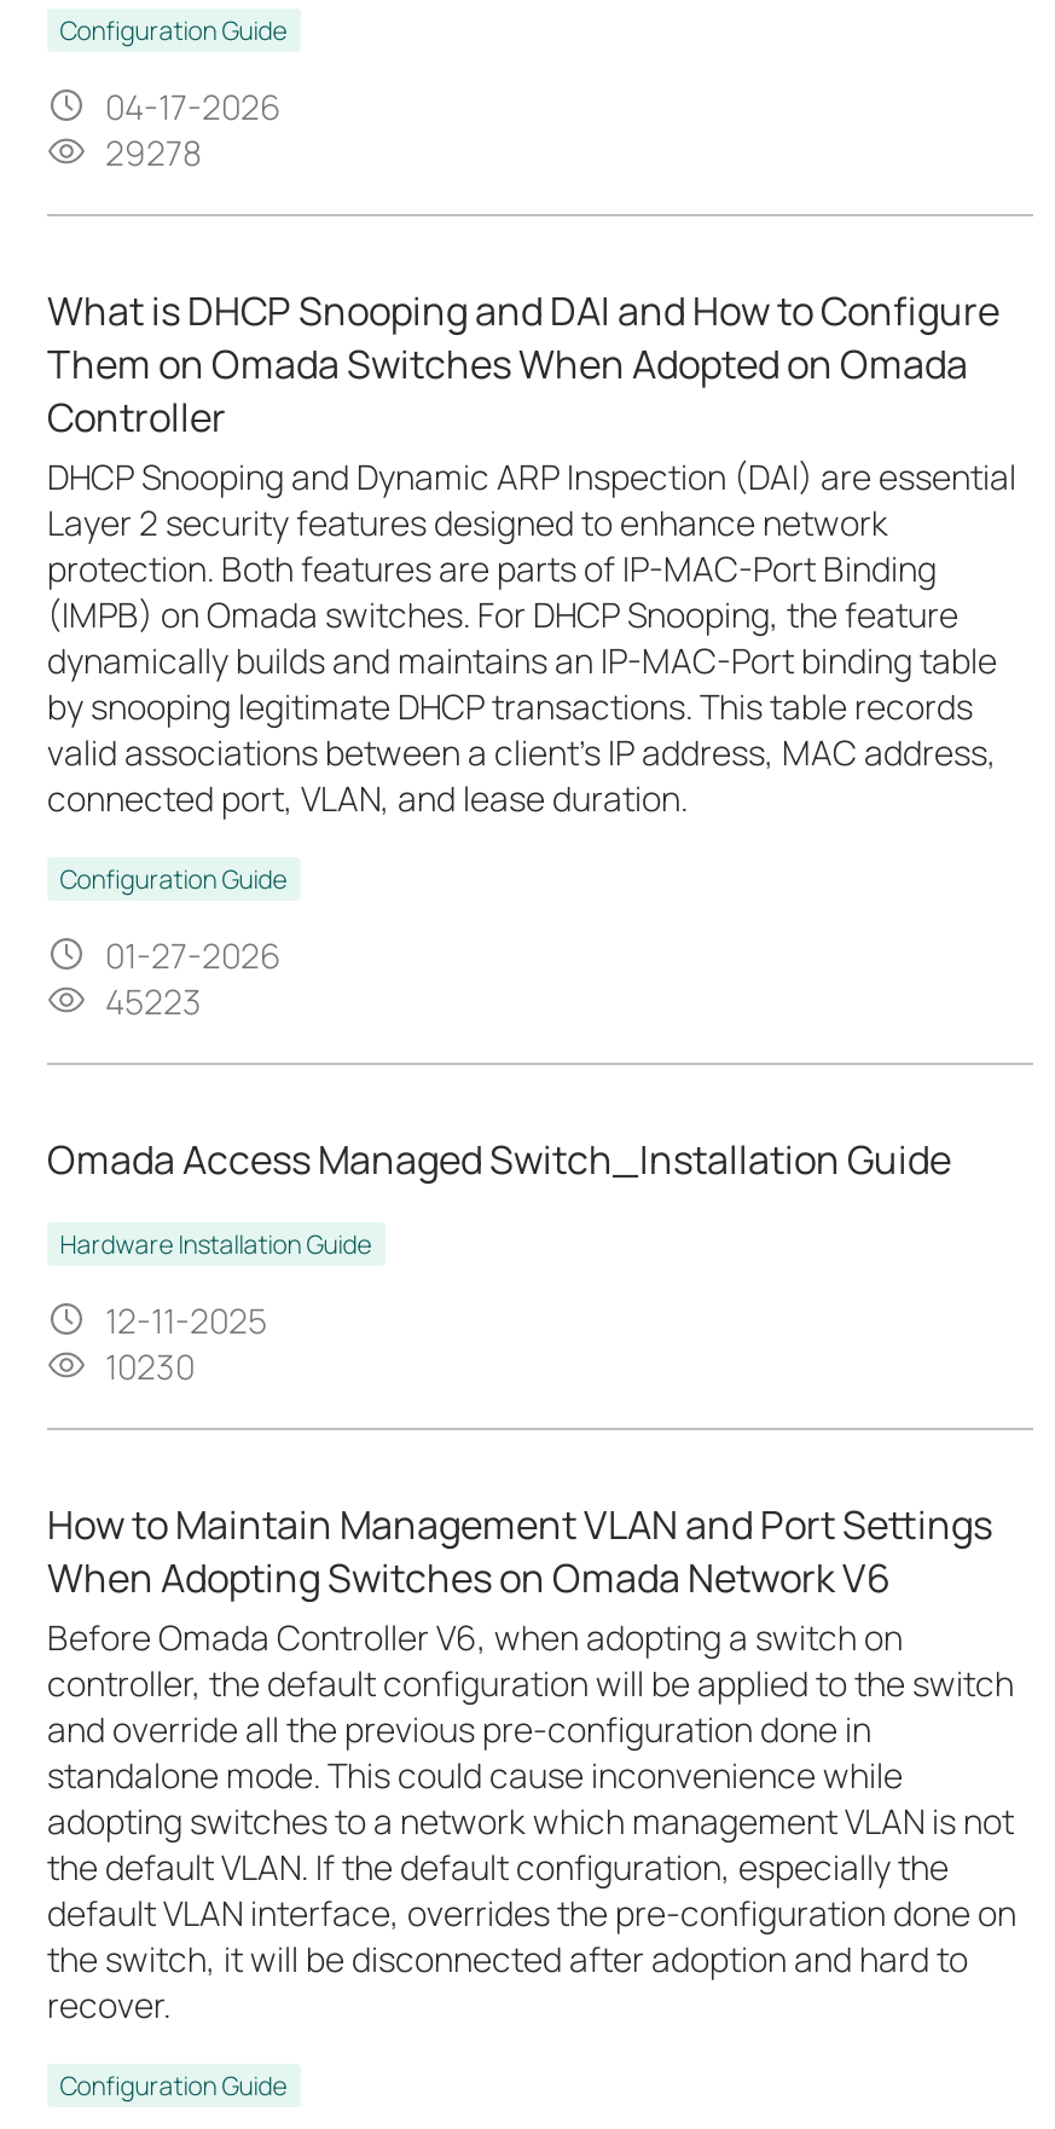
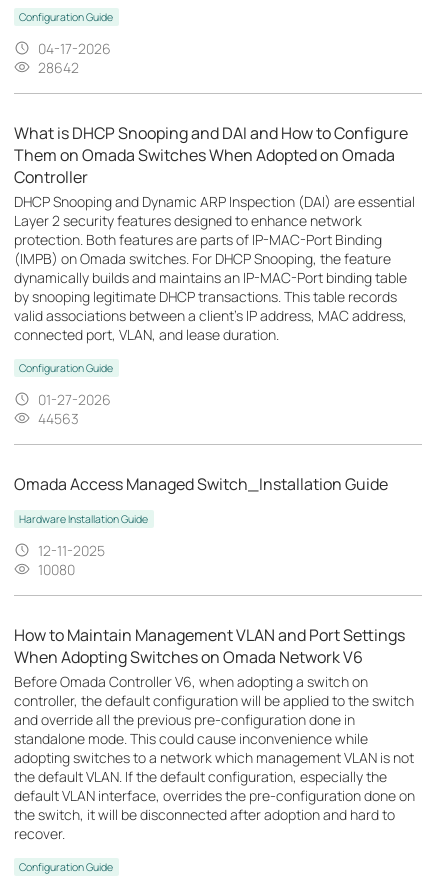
[105,129,202,175] 29278 -> [38,58,79,77] 28642
[105,978,202,1024] 45223 -> [38,409,79,428] 44563
[105,1343,195,1389] 10230 -> [38,560,75,579] 10080

